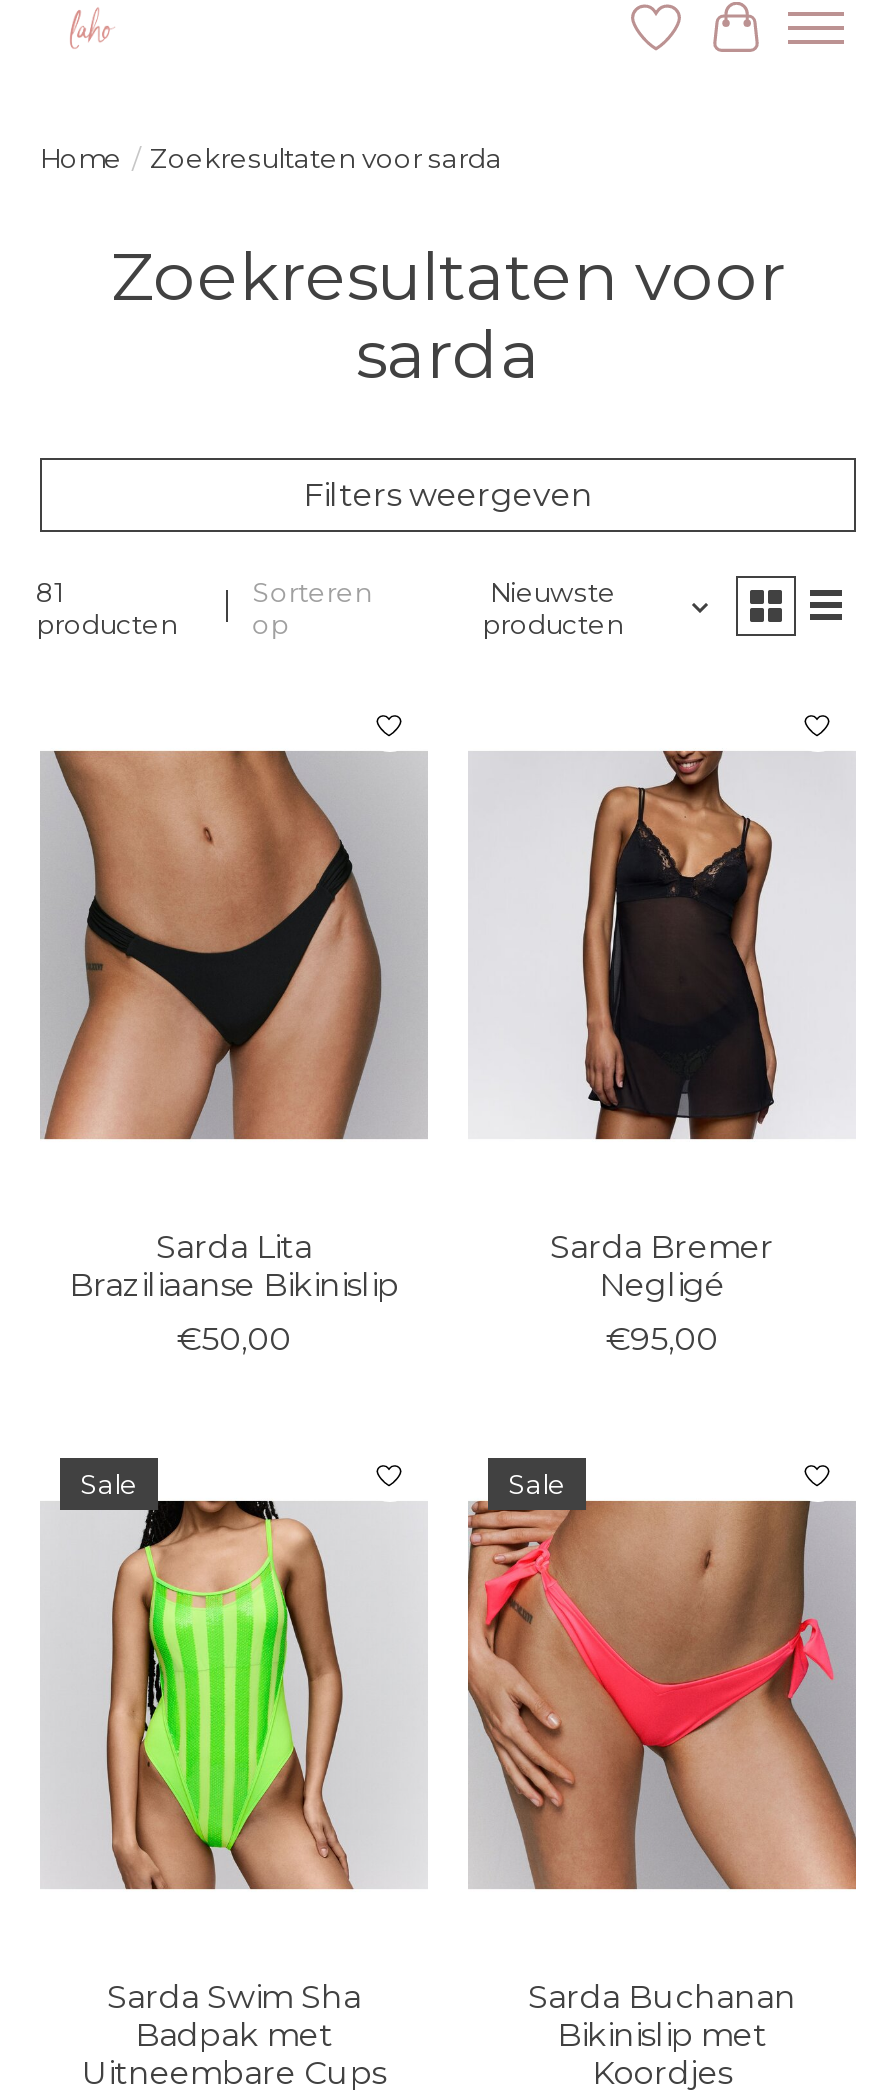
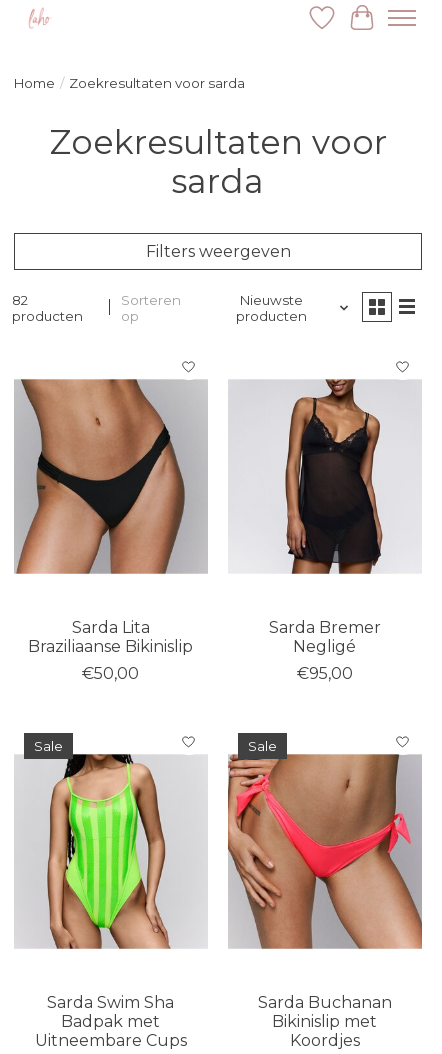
[36,576,64,608] 81 -> [12,292,28,308] 82

